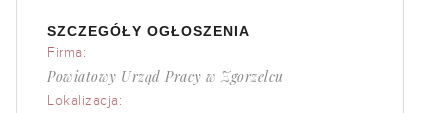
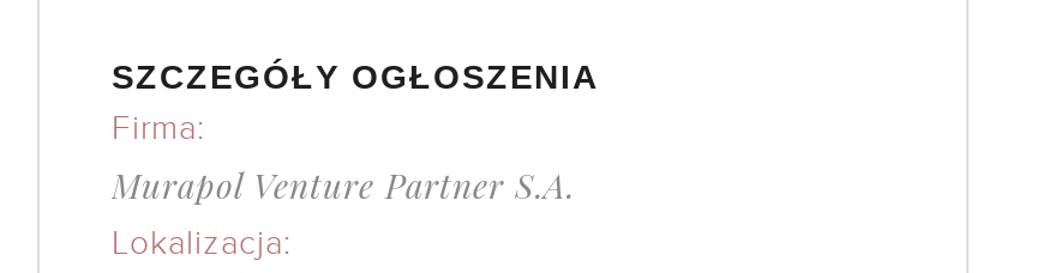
[47,67,283,86] Powiatowy Urząd Pracy w Zgorzelcu -> [112,163,575,208] Murapol Venture Partner S.A.

